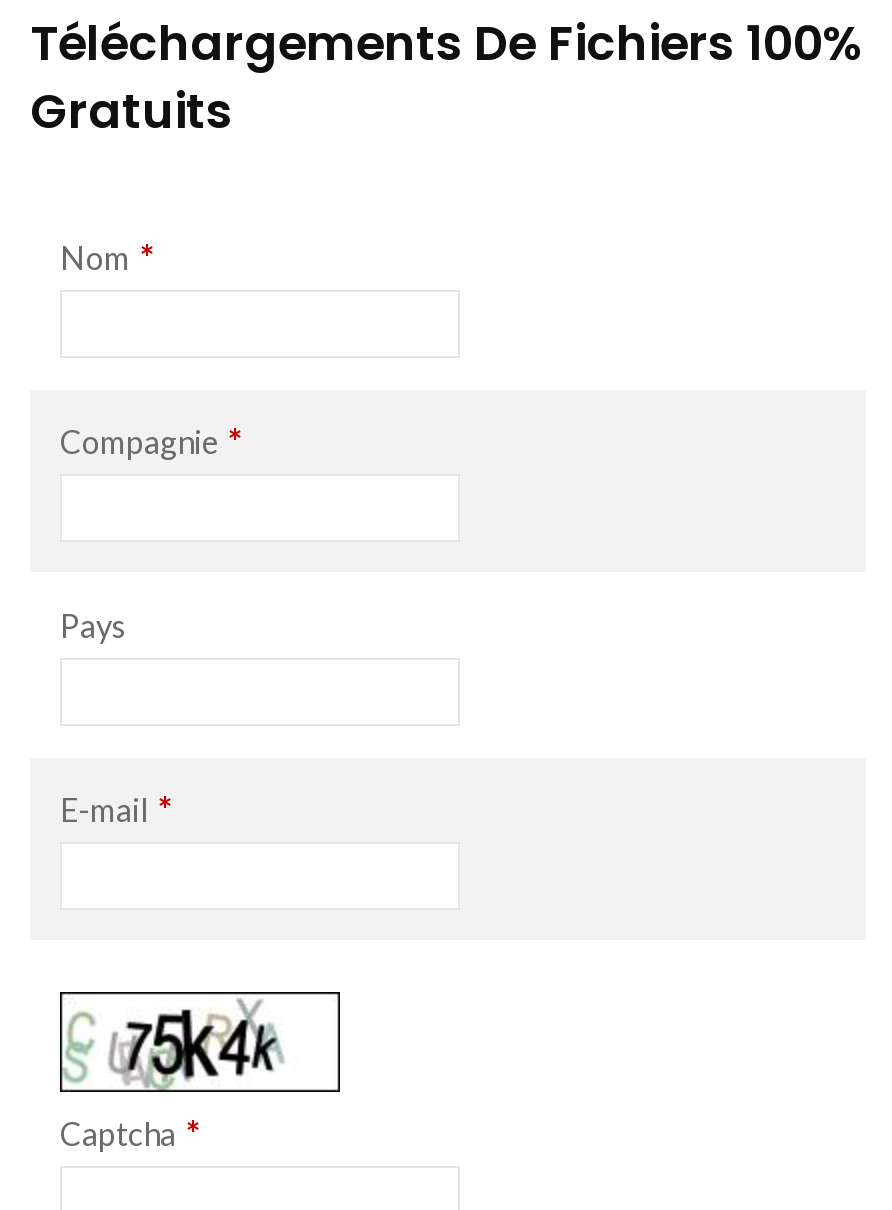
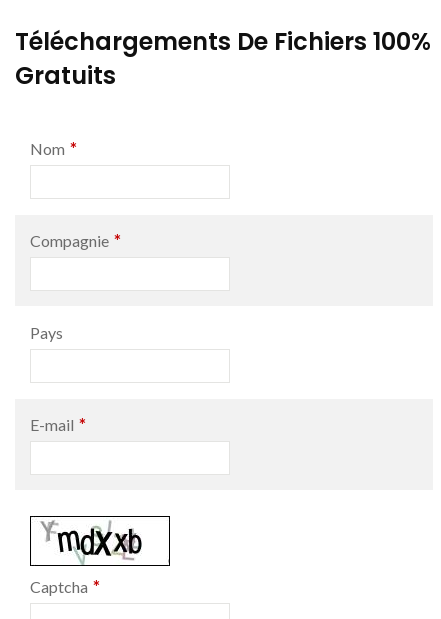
[64,1000,284,1086] [image] -> [32,519,143,564] [image]

